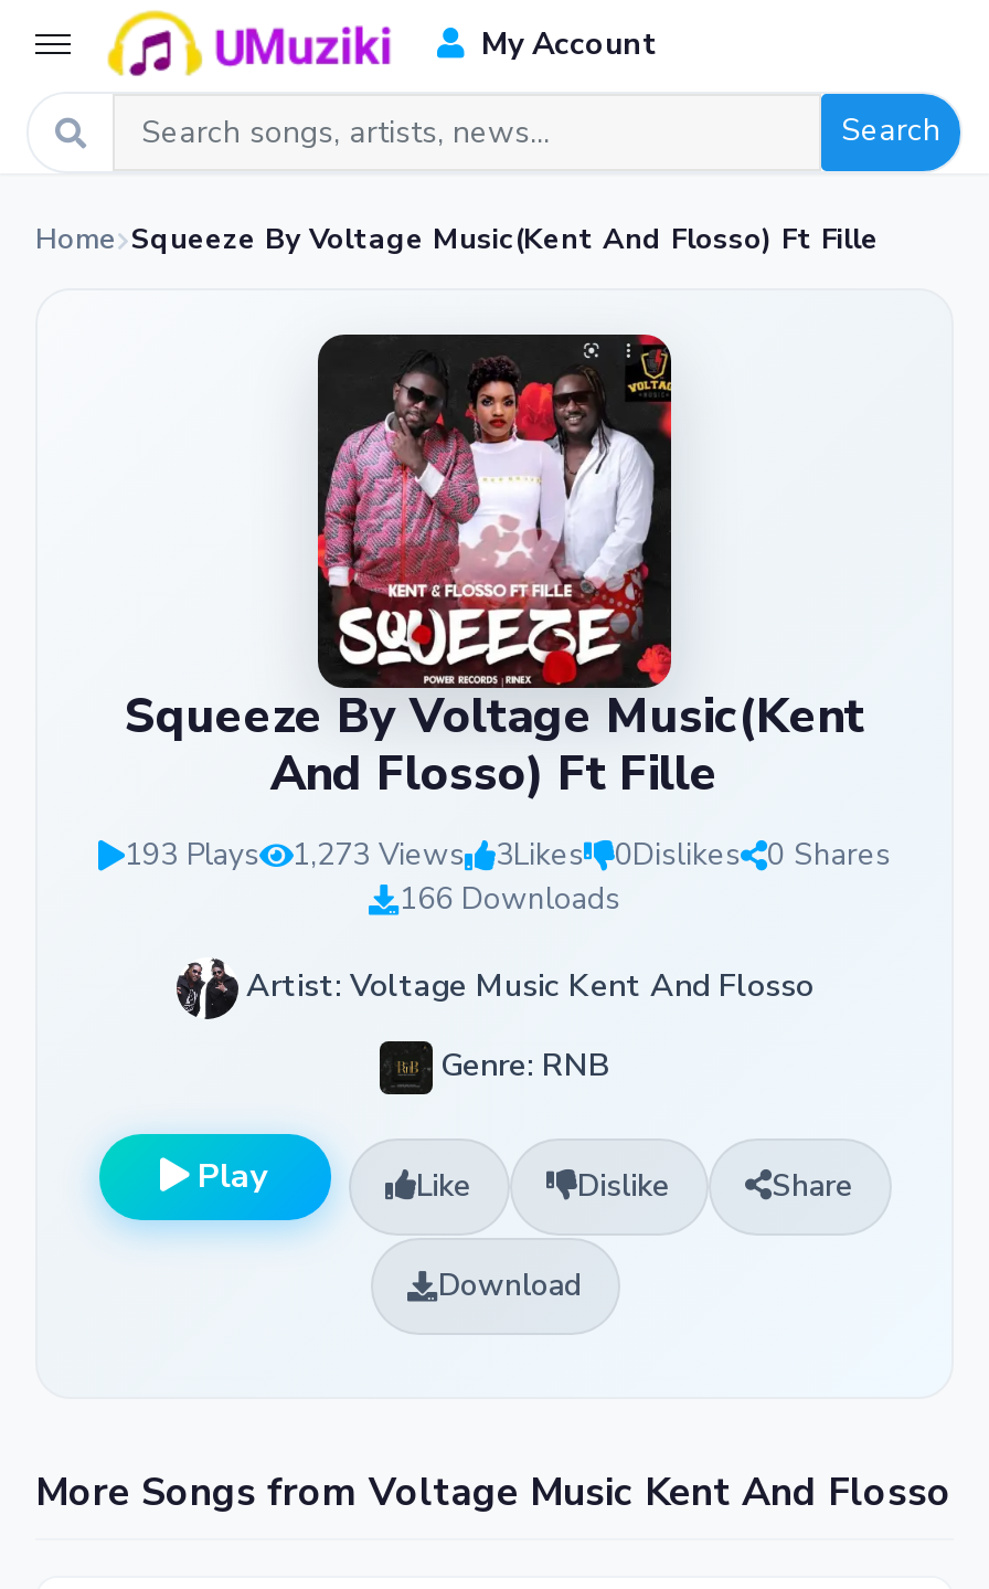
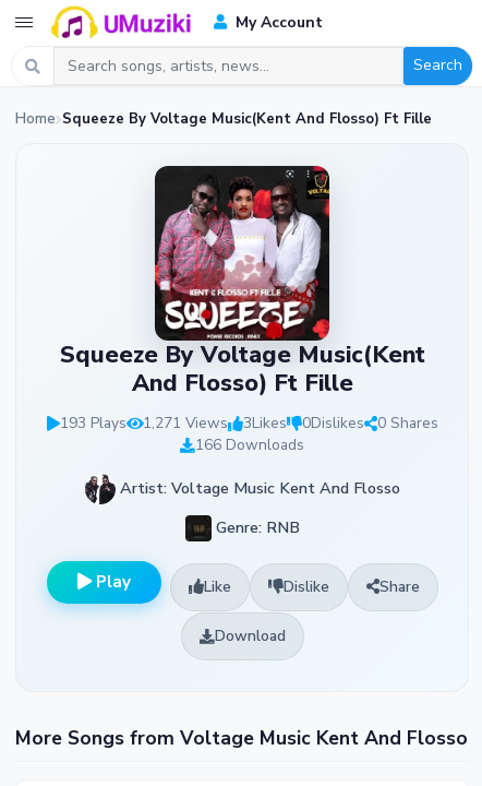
[125,834,891,876] 193 Plays 1,273 Views 3Likes 0Dislikes 0 Shares -> [59,413,438,433] 193 Plays 1,271 Views 3Likes 0Dislikes 0 Shares

